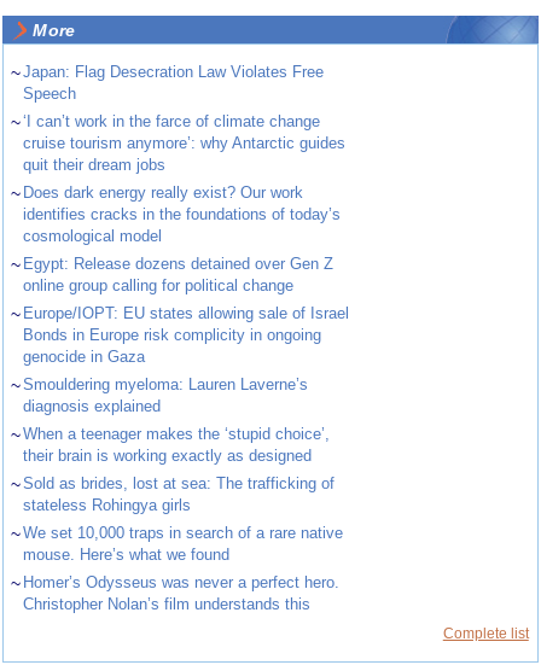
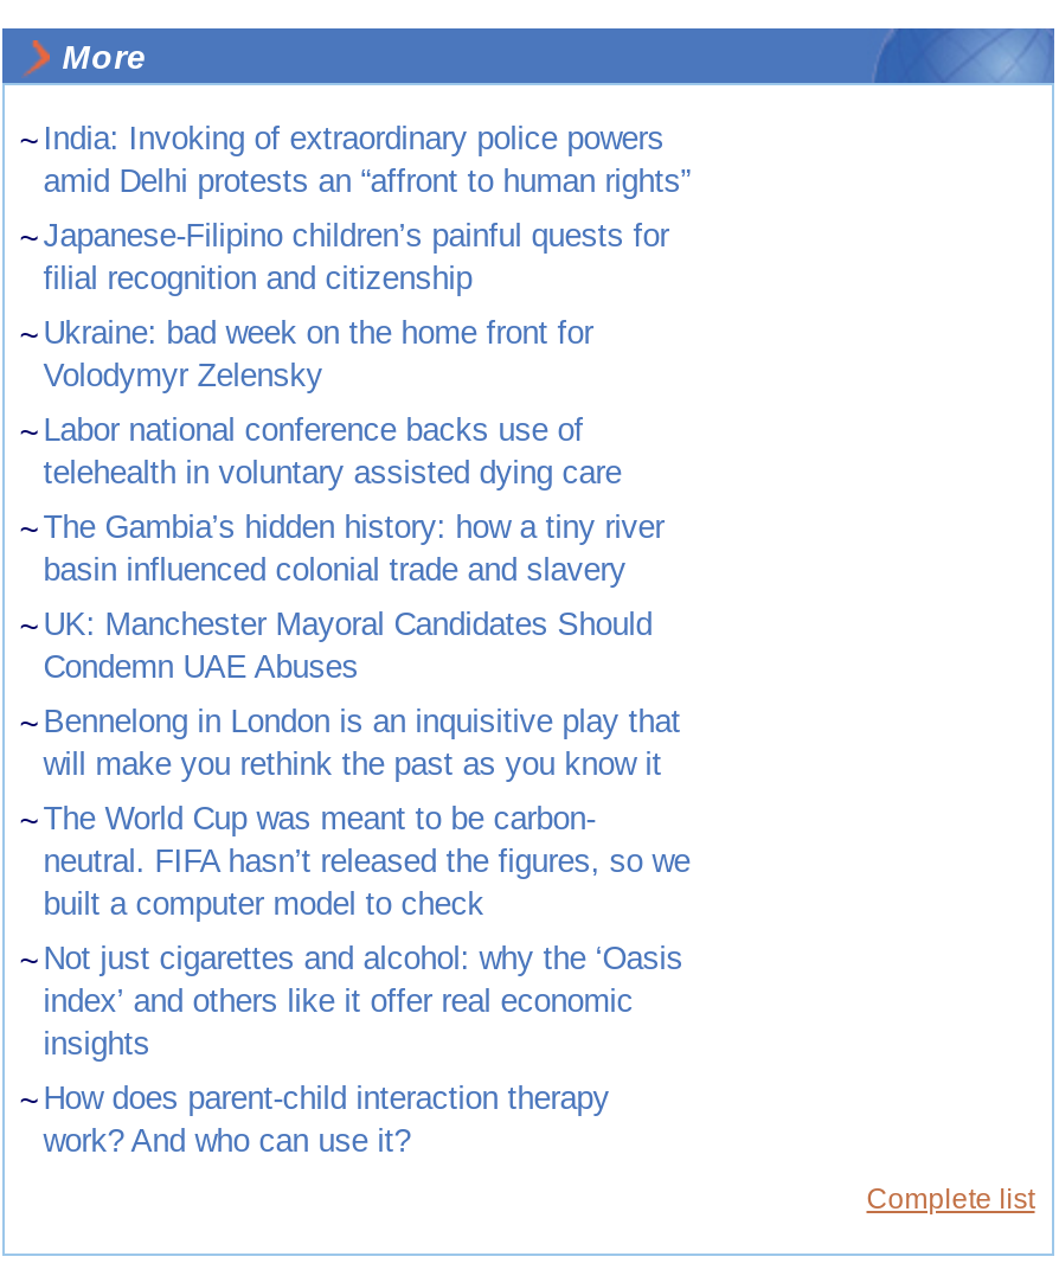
[11,63,324,103] ~ Japan: Flag Desecration Law Violates Free | Speech -> [19,122,690,200] ~ India: Invoking of extraordinary police powers | amid Delhi protests an “affront to human rights”
[11,113,346,174] ~ ‘I can’t work in the farce of climate change | cruise tourism anymore’: why Antarctic guides | quit their dream jobs -> [19,219,669,297] ~ Japanese-Filipino children’s painful quests for | filial recognition and citizenship
[11,184,341,246] ~ Does dark energy really exist? Our work | identifies cracks in the foundations of today’s | cosmological model -> [19,316,593,395] ~ Ukraine: bad week on the home front for | Volodymyr Zelensky
[11,255,334,295] ~ Egypt: Release dozens detained over Gen Z | online group calling for political change -> [19,413,621,492] ~ Labor national conference backs use of | telehealth in voluntary assisted dying care
[11,305,349,366] ~ Europe/IOPT: EU states allowing sale of Israel | Bonds in Europe risk complicity in ongoing | genocide in Gaza -> [19,511,664,589] ~ The Gambia’s hidden history: how a tiny river | basin influenced colonial trade and slavery
[11,376,308,416] ~ Smouldering myeloma: Lauren Laverne’s | diagnosis explained -> [19,608,652,686] ~ UK: Manchester Mayoral Candidates Should | Condemn UAE Abuses
[11,425,330,465] ~ When a teenager makes the ‘stupid choice’, | their brain is working exactly as designed -> [19,705,680,783] ~ Bennelong in London is an inquisitive play that | will make you rethink the past as you know it
[11,475,335,515] ~ Sold as brides, lost at sea: The trafficking of | stateless Rohingya girls -> [19,802,690,923] ~ The World Cup was meant to be carbon- | neutral. FIFA hasn’t released the figures, so we | built a computer model to check
[11,524,343,564] ~ We set 10,000 traps in search of a rare native | mouse. Here’s what we found -> [19,942,683,1063] ~ Not just cigarettes and alcohol: why the ‘Oasis | index’ and others like it offer real economic | insights
[11,574,340,614] ~ Homer’s Odysseus was never a perfect hero. | Christopher Nolan’s film understands this -> [19,1082,609,1160] ~ How does parent-child interaction therapy | work? And who can use it?

